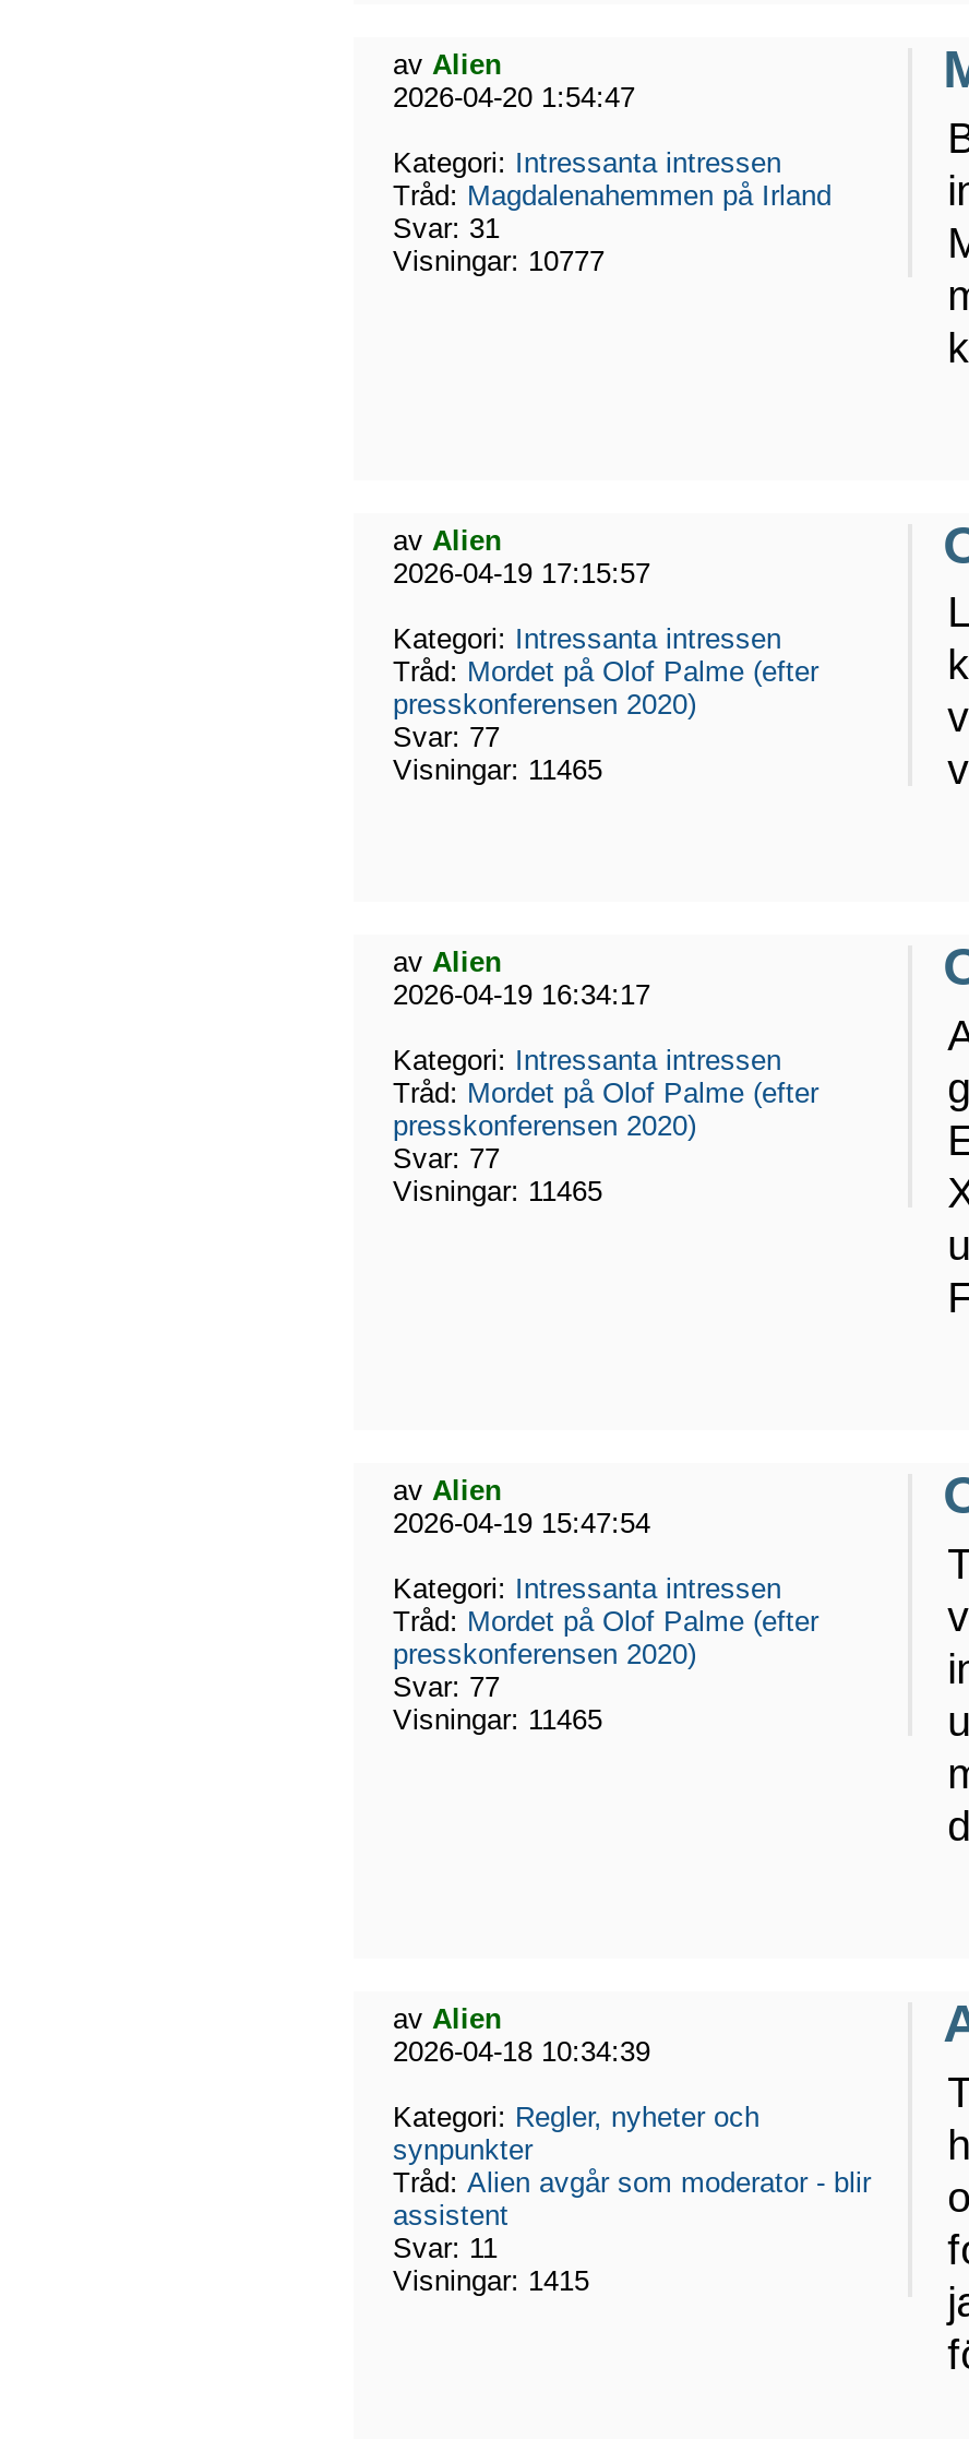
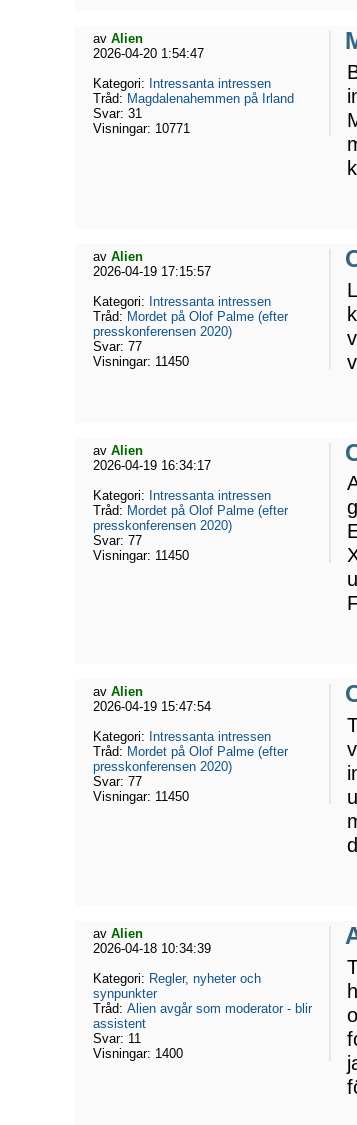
[393,244,605,277] Visningar: 10777 -> [93,121,190,136] Visningar: 10771
[393,753,602,786] Visningar: 11465 -> [93,354,189,369] Visningar: 11450
[393,1176,602,1209] Visningar: 11465 -> [93,548,189,563] Visningar: 11450
[393,1704,602,1737] Visningar: 11465 -> [93,789,189,804] Visningar: 11450
[393,2265,589,2298] Visningar: 1415 -> [93,1046,183,1061] Visningar: 1400

